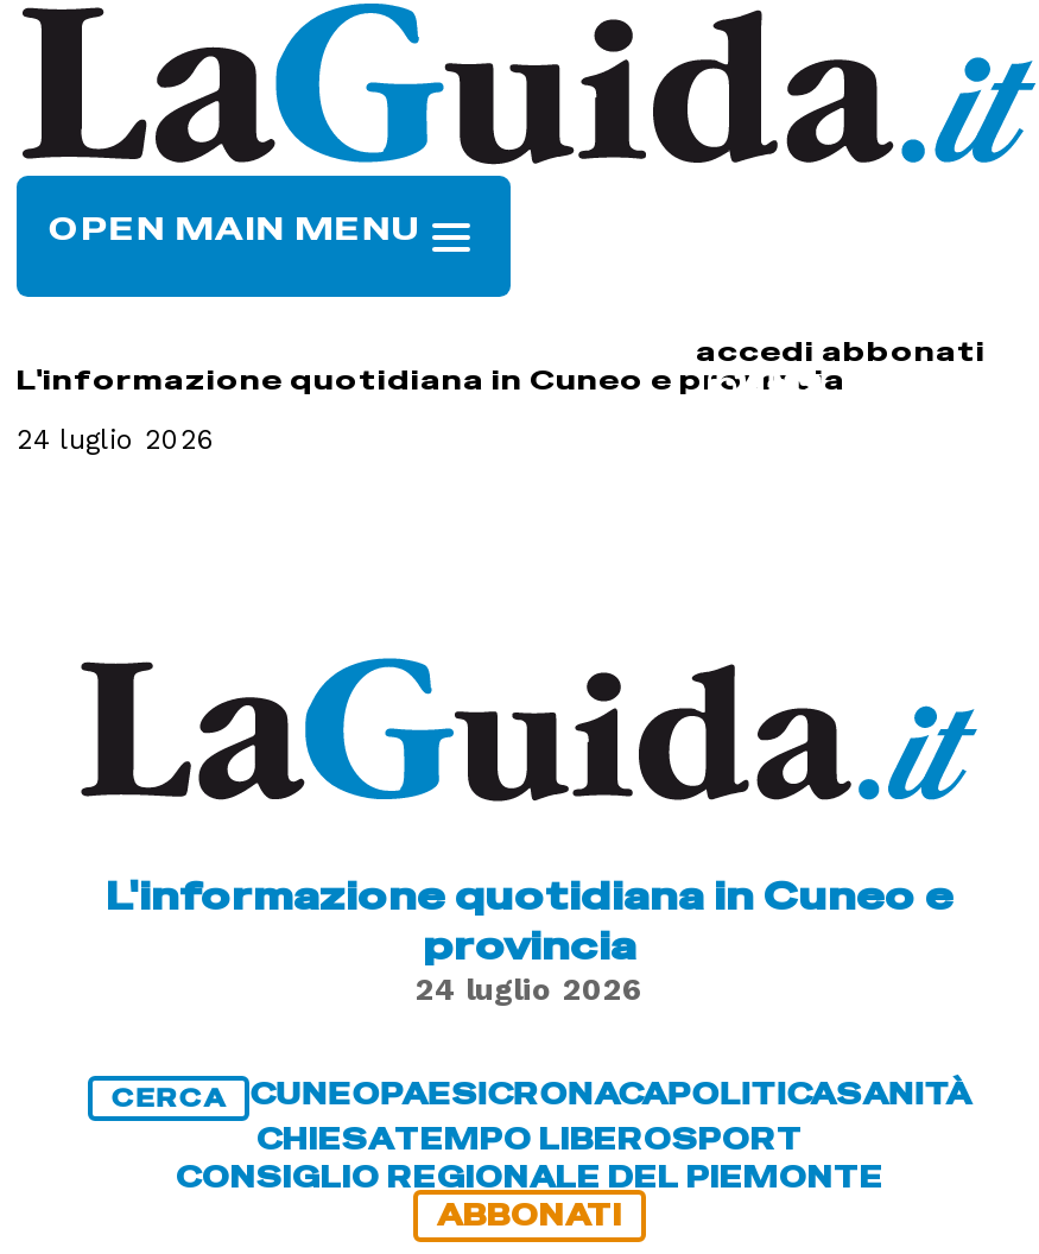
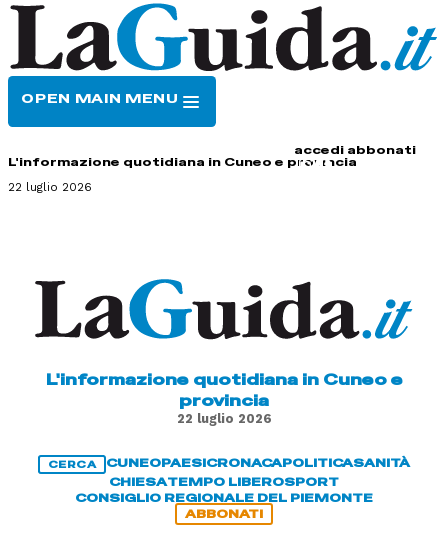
[17,423,216,456] 24 luglio 2026 -> [8,180,92,194] 22 luglio 2026
[416,971,644,1007] 24 luglio 2026 -> [176,411,271,426] 22 luglio 2026

